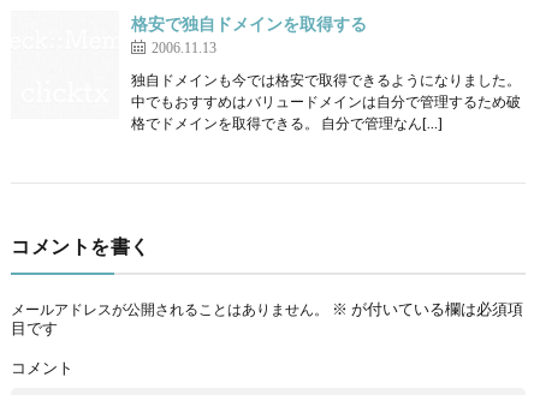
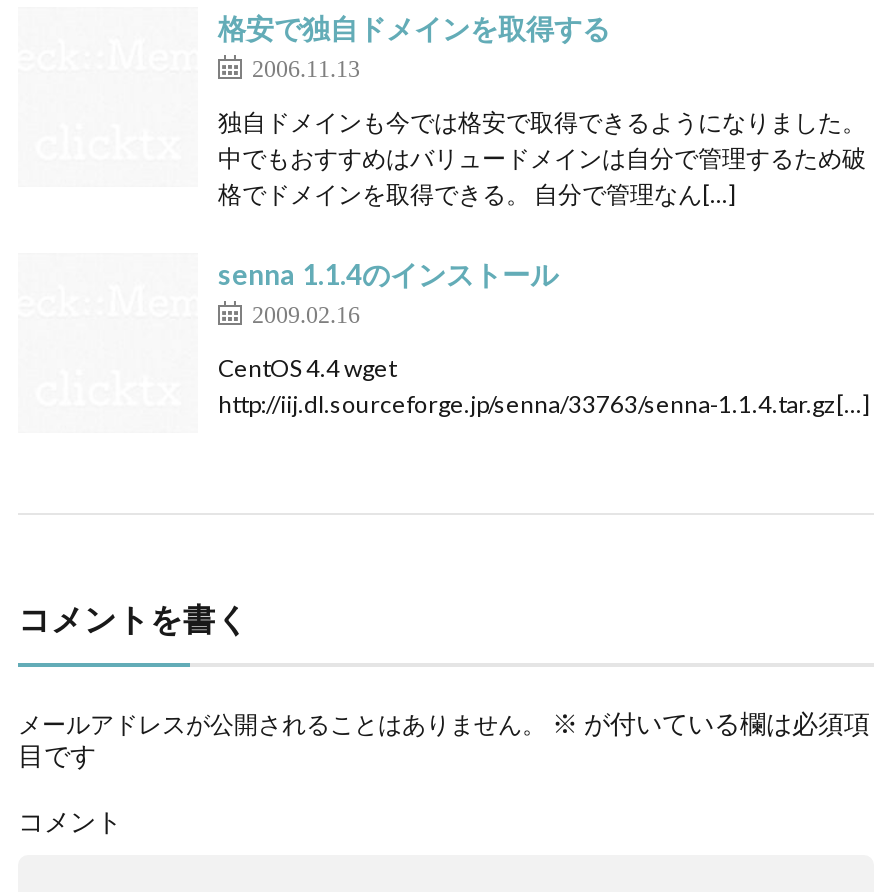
none -> [218,256,870,418] senna 1.1.4のインストール | 2009.02.16 | CentOS 4.4 wget | http://iij.dl.sourceforge.jp/senna/33763/senna-1.1.4.tar.gz[…]

